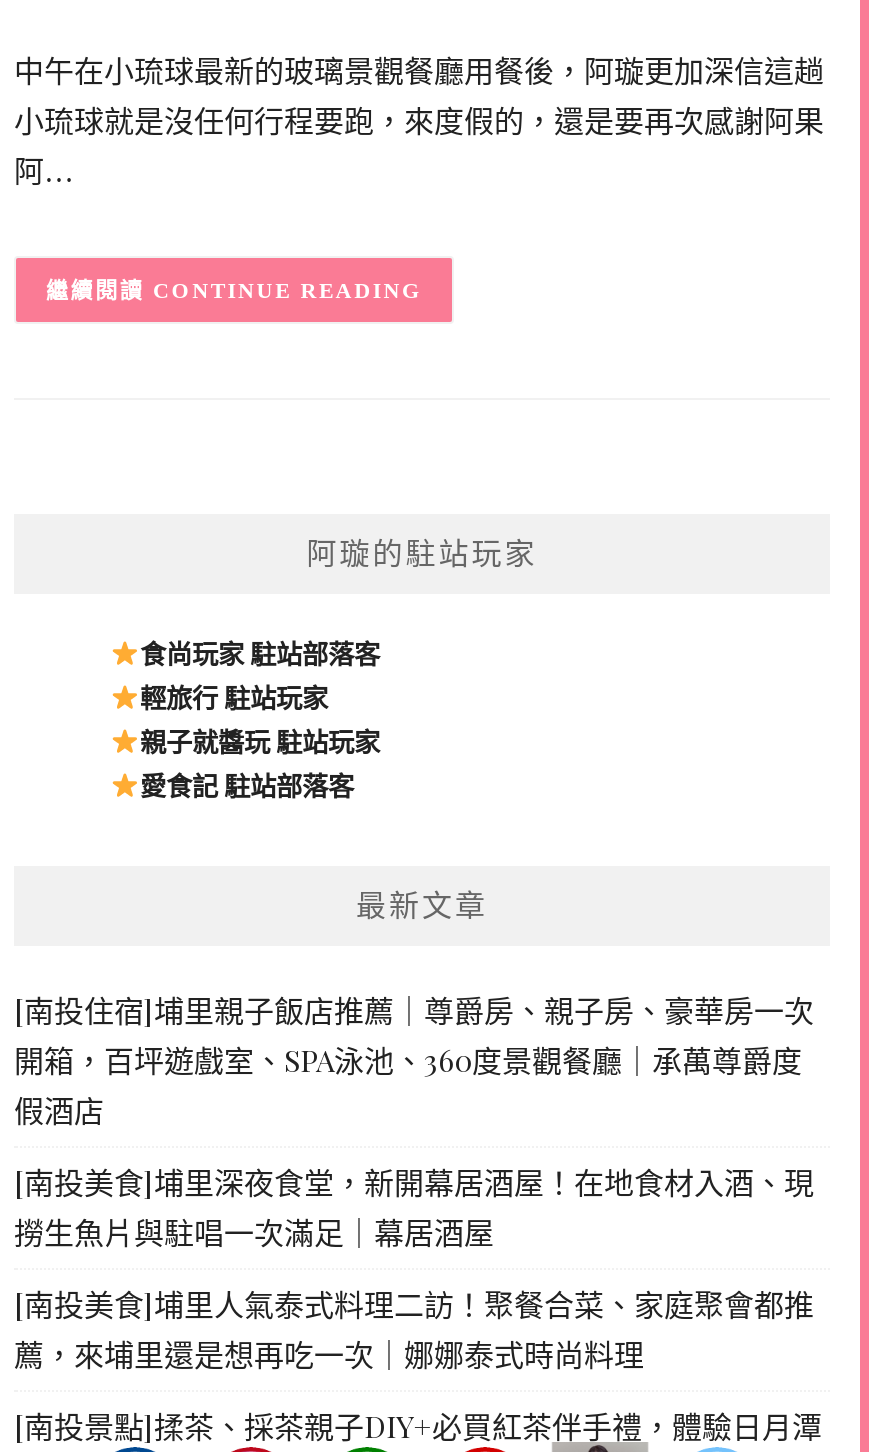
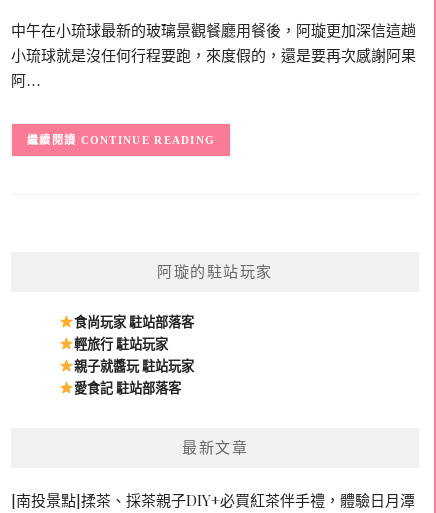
[14,989,814,1373] [南投住宿]埔里親子飯店推薦｜尊爵房、親子房、豪華房一次 | 開箱，百坪遊戲室、SPA泳池、360度景觀餐廳｜承萬尊爵度 | 假酒店 | [南投美食]埔里深夜食堂，新開幕居酒屋！在地食材入酒、現 | 撈生魚片與駐唱一次滿足｜幕居酒屋 | [南投美食]埔里人氣泰式料理二訪！聚餐合菜、家庭聚會都推 | 薦，來埔里還是想再吃一次｜娜娜泰式時尚料理 -> none

